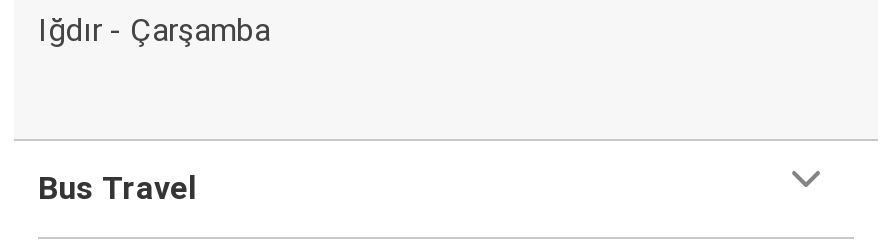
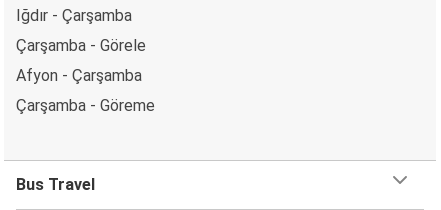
none -> [16,35,155,114] Çarşamba - Görele | Afyon - Çarşamba | Çarşamba - Göreme

